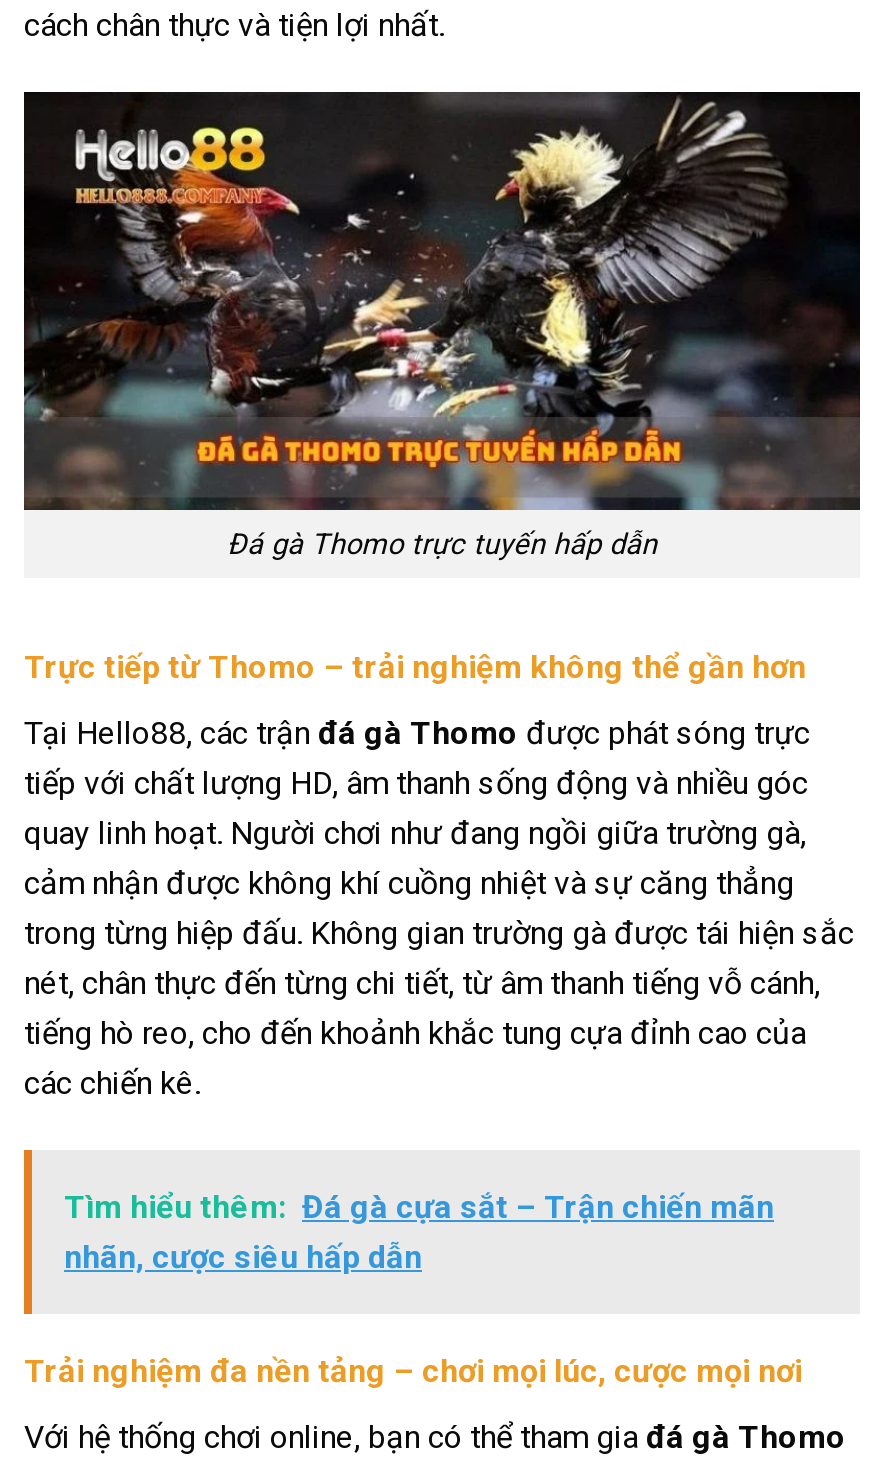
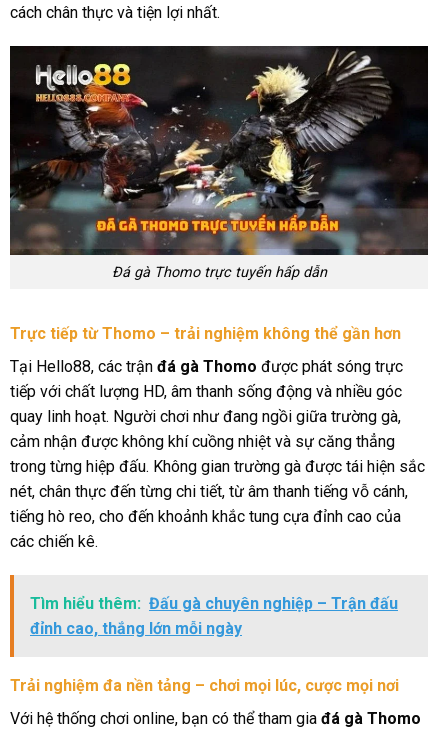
[64,1188,774,1276] Tìm hiểu thêm: Đá gà cựa sắt – Trận chiến mãn | nhãn, cược siêu hấp dẫn -> [30,594,398,638] Tìm hiểu thêm: Đấu gà chuyên nghiệp – Trận đấu | đỉnh cao, thắng lớn mỗi ngày

